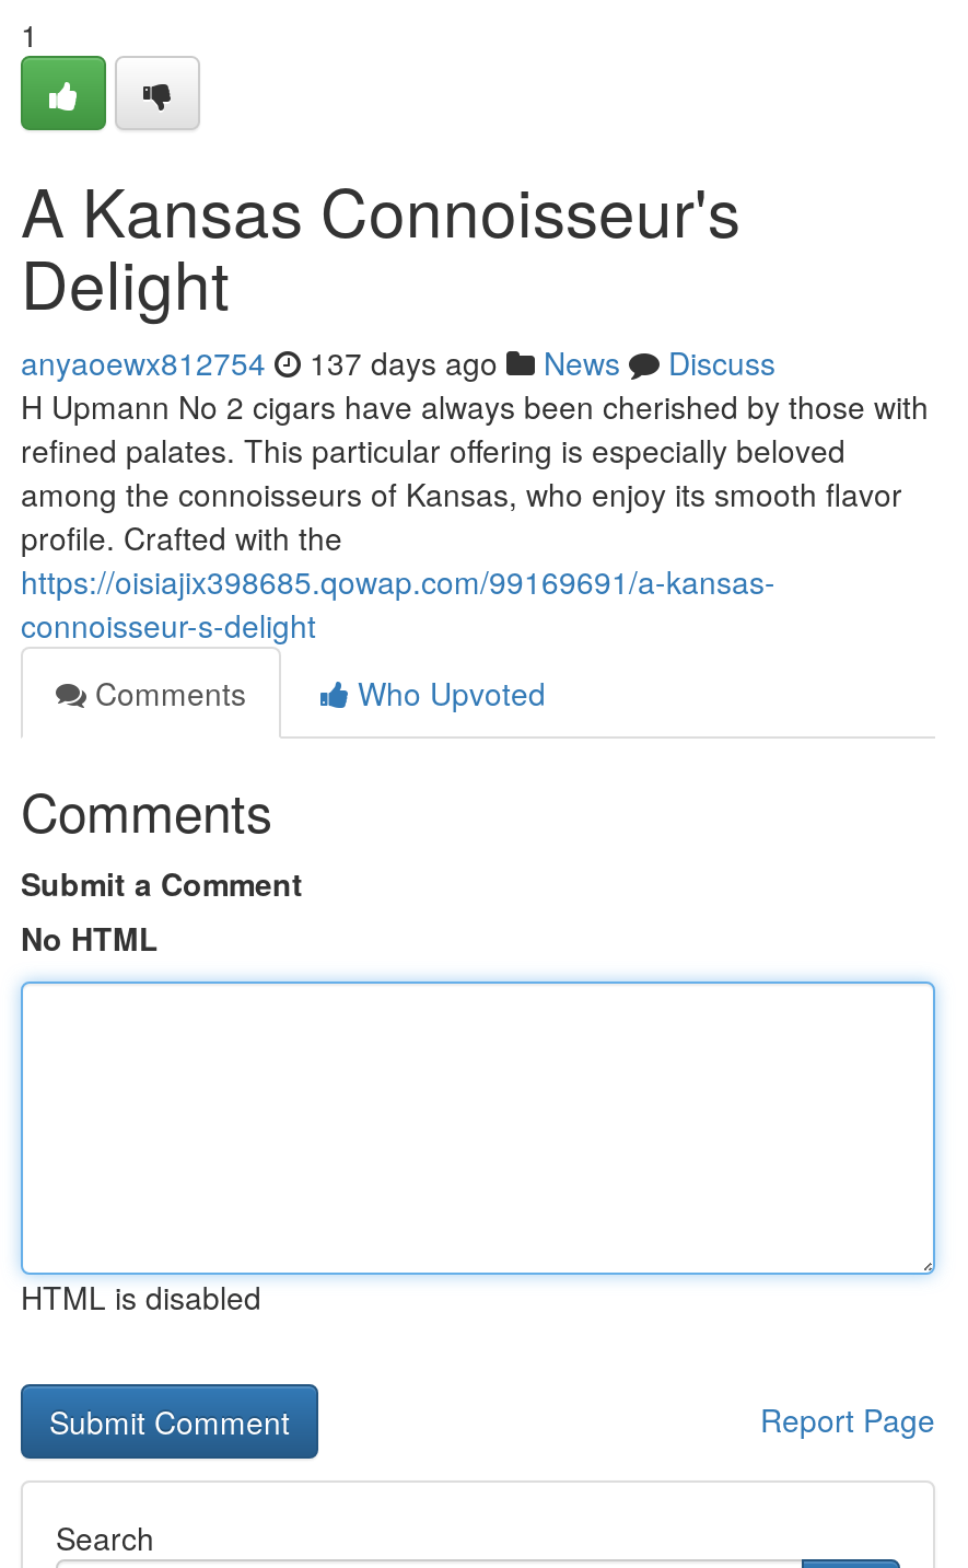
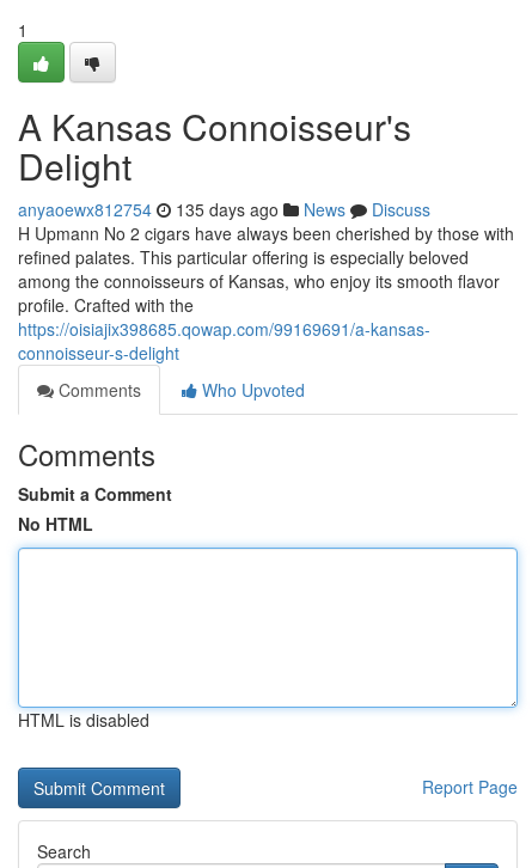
[21,340,775,384] anyaoewx812754 137 days ago News Discuss -> [18,197,430,221] anyaoewx812754 135 days ago News Discuss

